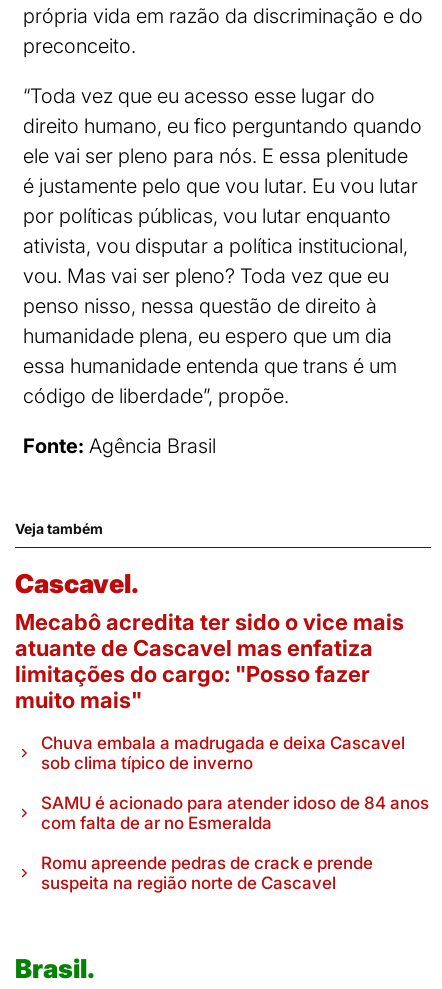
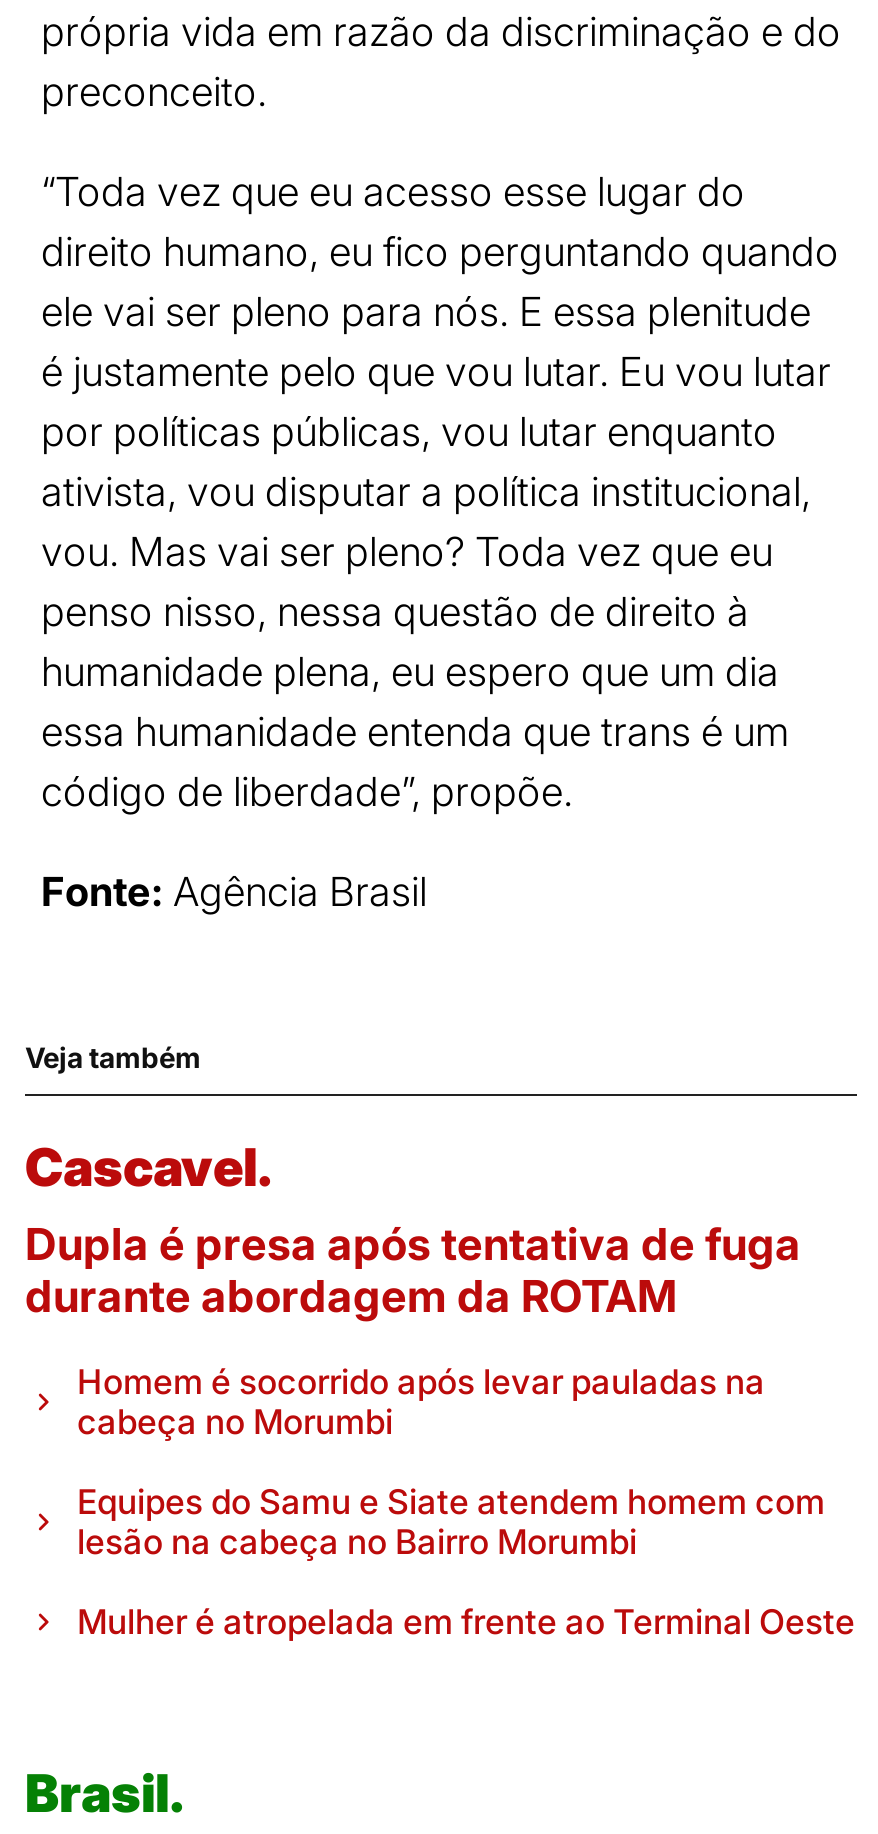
[15,609,404,713] Mecabô acredita ter sido o vice mais | atuante de Cascavel mas enfatiza | limitações do cargo: "Posso fazer | muito mais" -> [25,1218,801,1322] Dupla é presa após tentativa de fuga | durante abordagem da ROTAM
[41,733,405,773] Chuva embala a madrugada e deixa Cascavel | sob clima típico de inverno -> [77,1362,765,1442] Homem é socorrido após levar pauladas na | cabeça no Morumbi
[41,793,429,833] SAMU é acionado para atender idoso de 84 anos | com falta de ar no Esmeralda -> [77,1482,825,1562] Equipes do Samu e Siate atendem homem com | lesão na cabeça no Bairro Morumbi
[41,853,373,893] Romu apreende pedras de crack e prende | suspeita na região norte de Cascavel -> [77,1602,855,1642] Mulher é atropelada em frente ao Terminal Oeste

